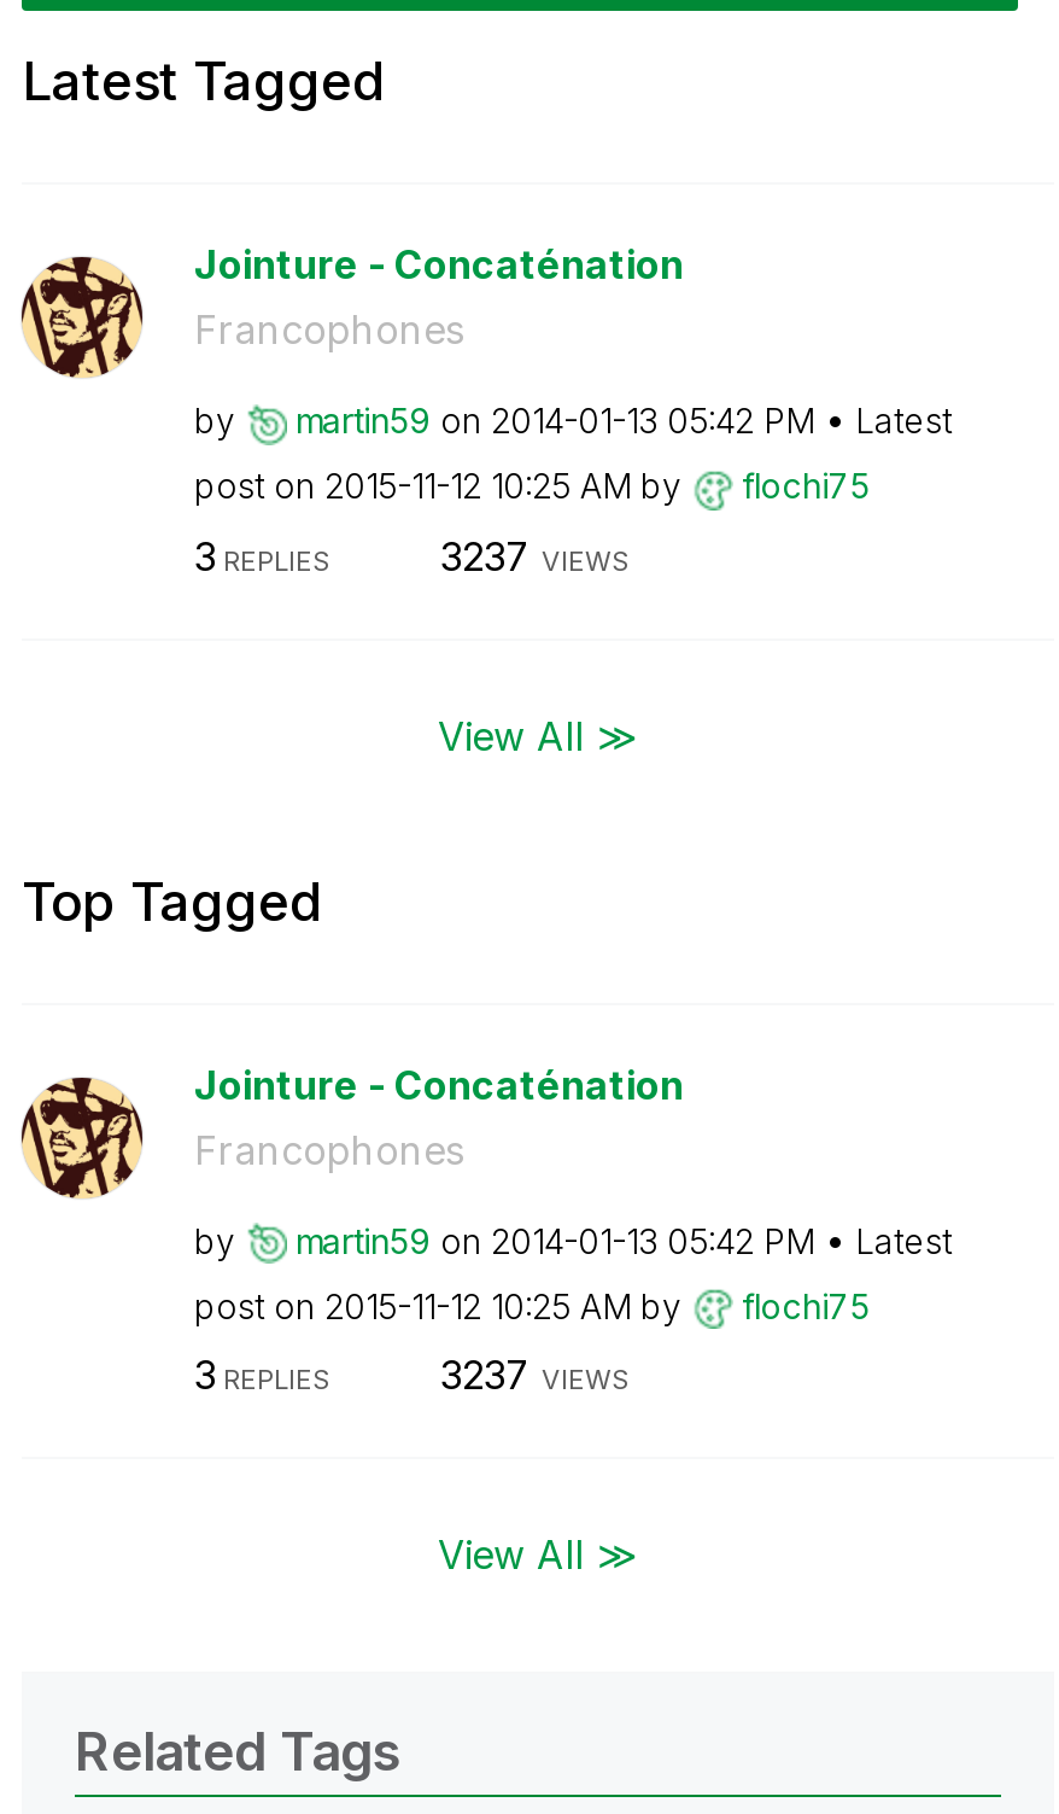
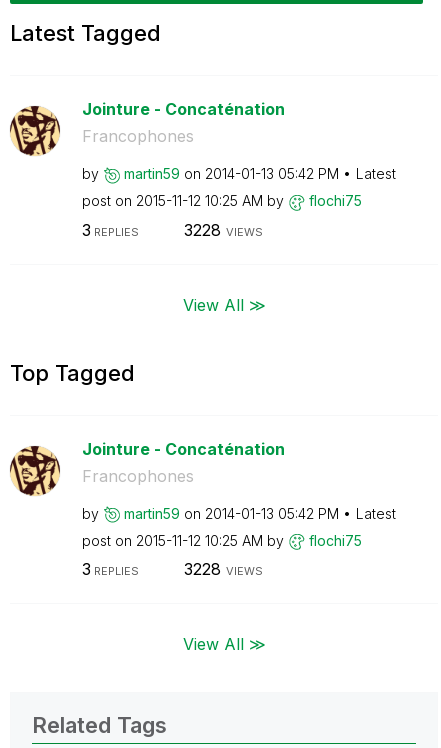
[440,531,631,579] 3237 VIEWS -> [183,219,262,239] 3228 VIEWS
[440,1351,631,1399] 3237 VIEWS -> [183,559,262,579] 3228 VIEWS

